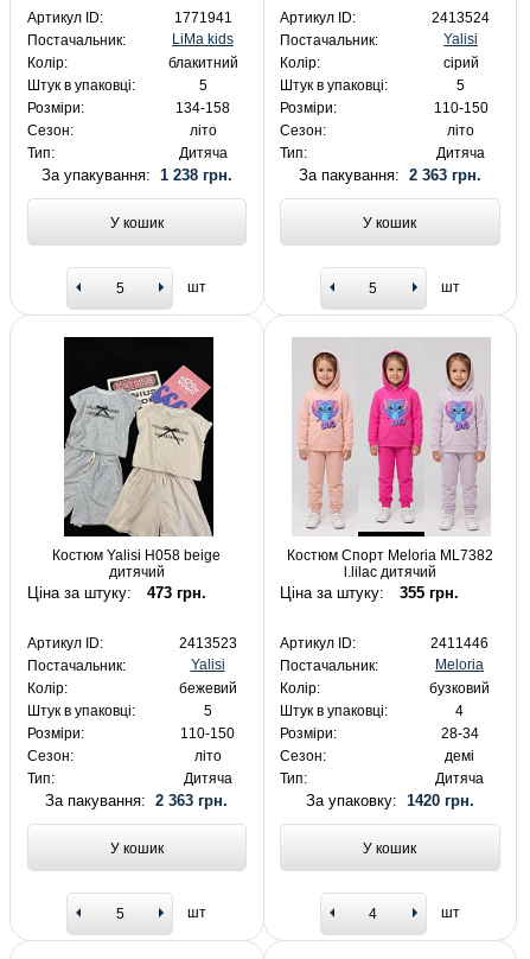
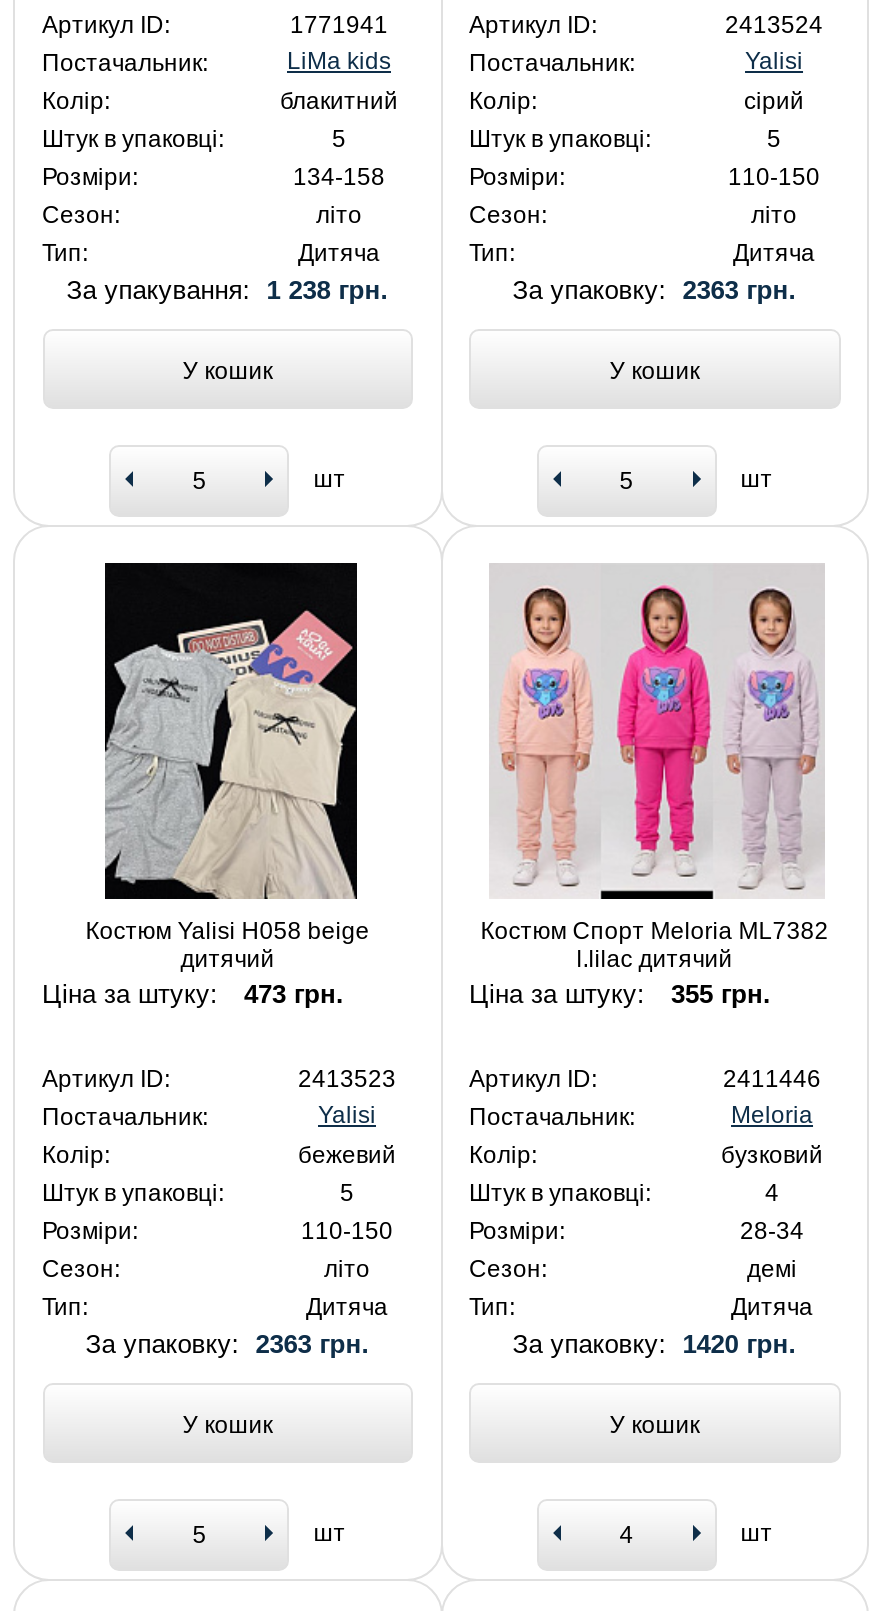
[299,167,481,184] За пакування: 2 363 грн. -> [513,276,797,306] За упаковку: 2363 грн.
[45,792,228,810] За пакування: 2 363 грн. -> [85,1330,369,1360] За упаковку: 2363 грн.

